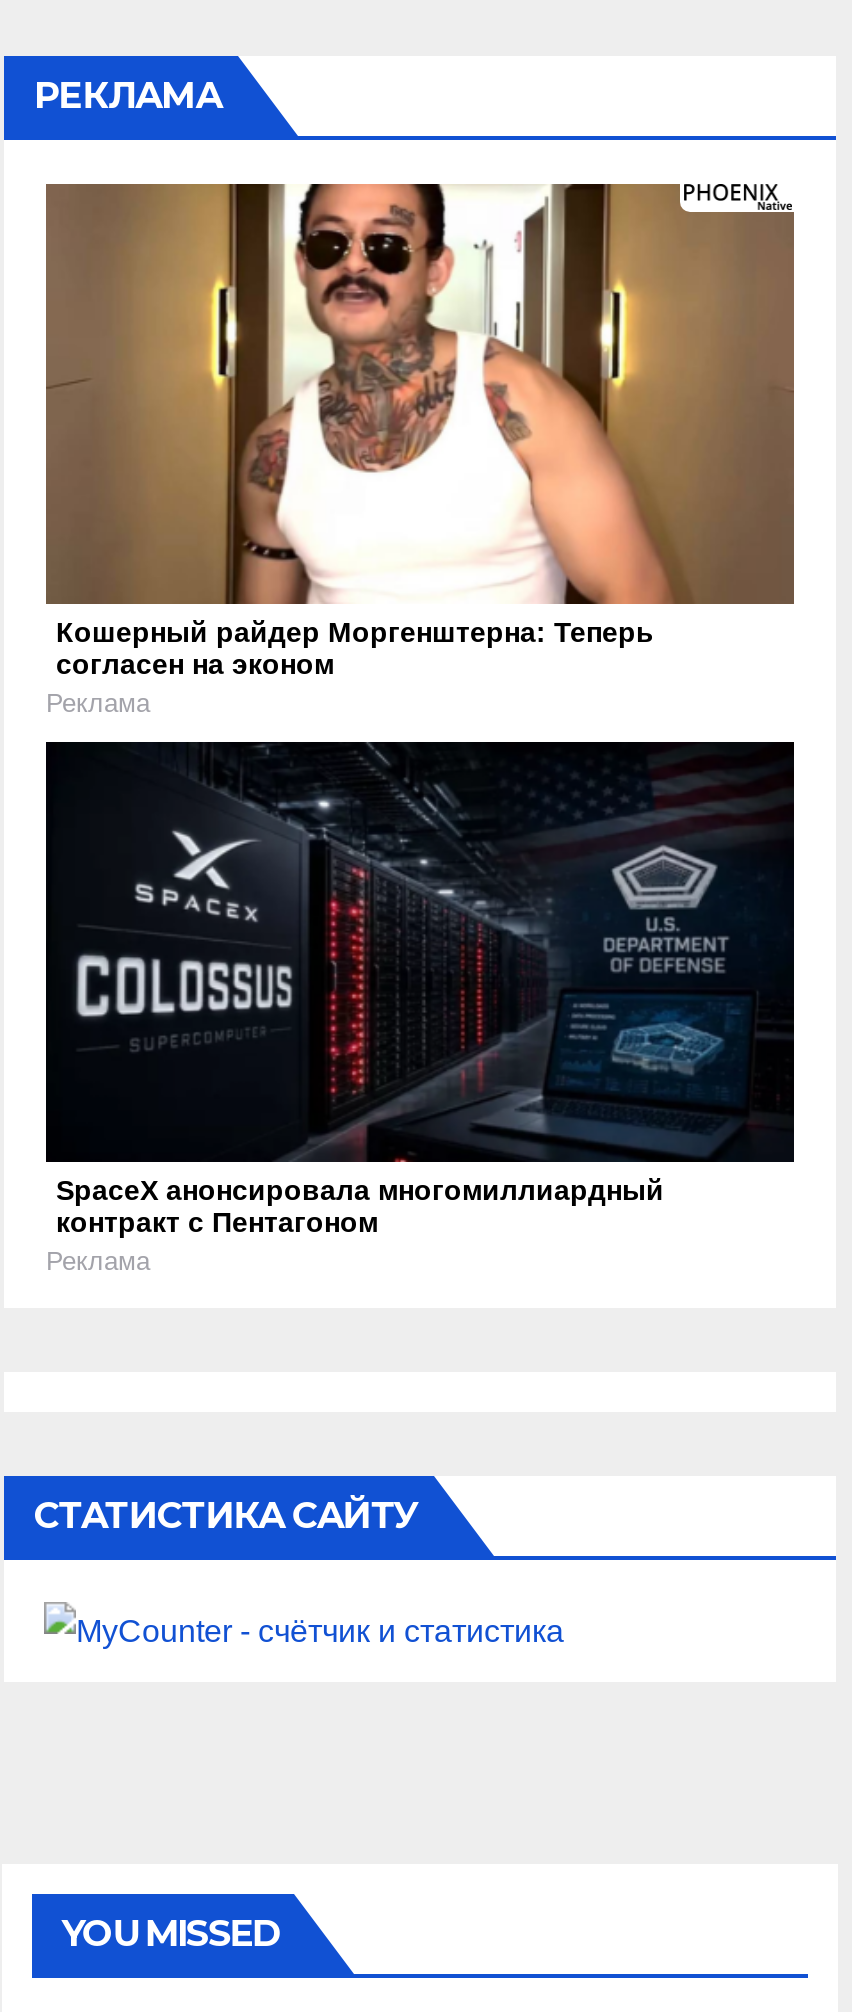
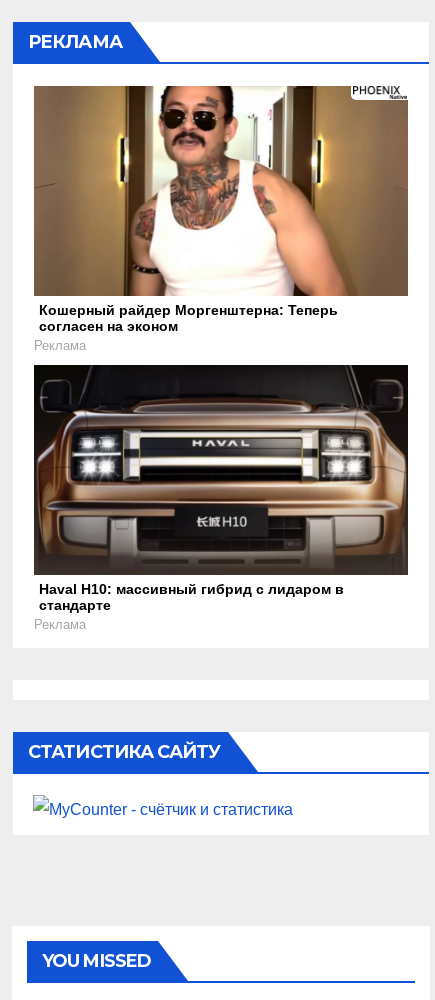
[46,744,794,1238] [image] | SpaceX анонсировала многомиллиардный | контракт с Пентагоном -> [34,365,408,613] [image] | Haval H10: массивный гибрид с лидаром в | стандарте

